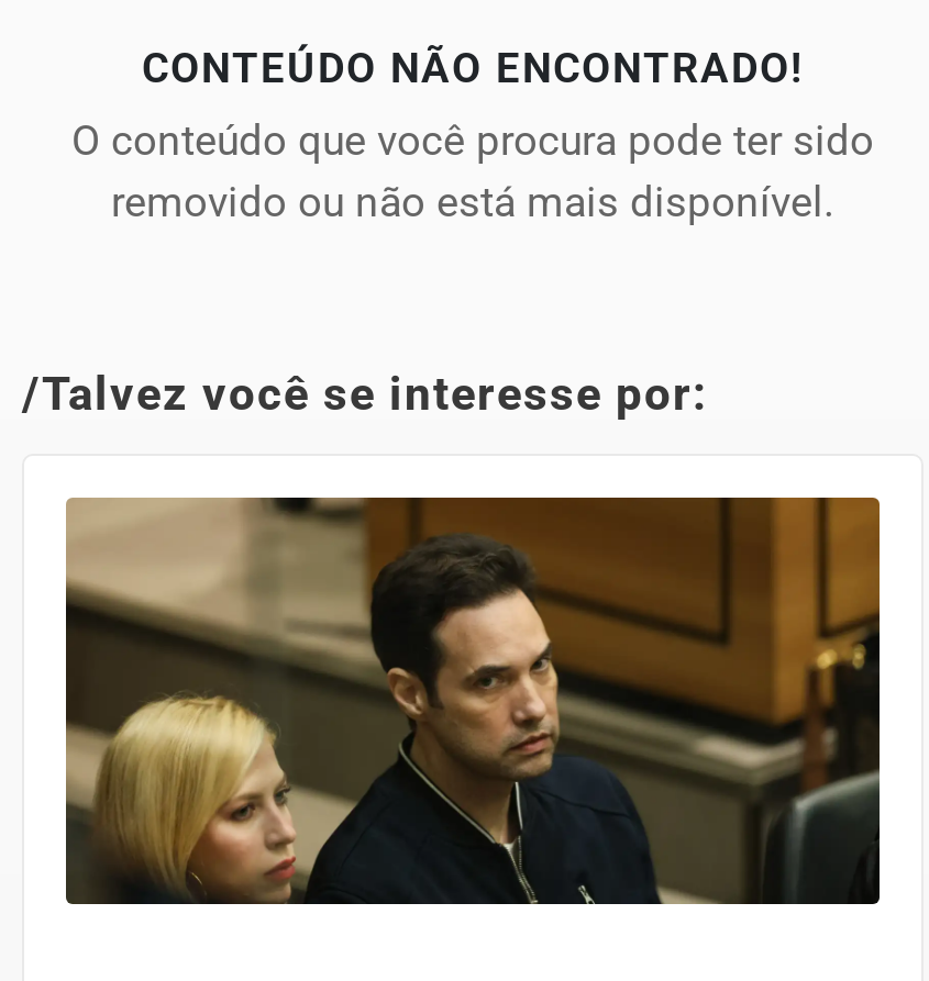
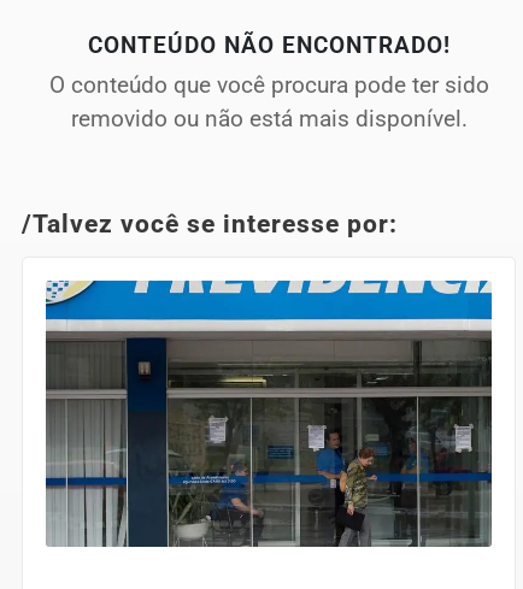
[64,495,882,906] [image] -> [45,279,493,547] [image]

